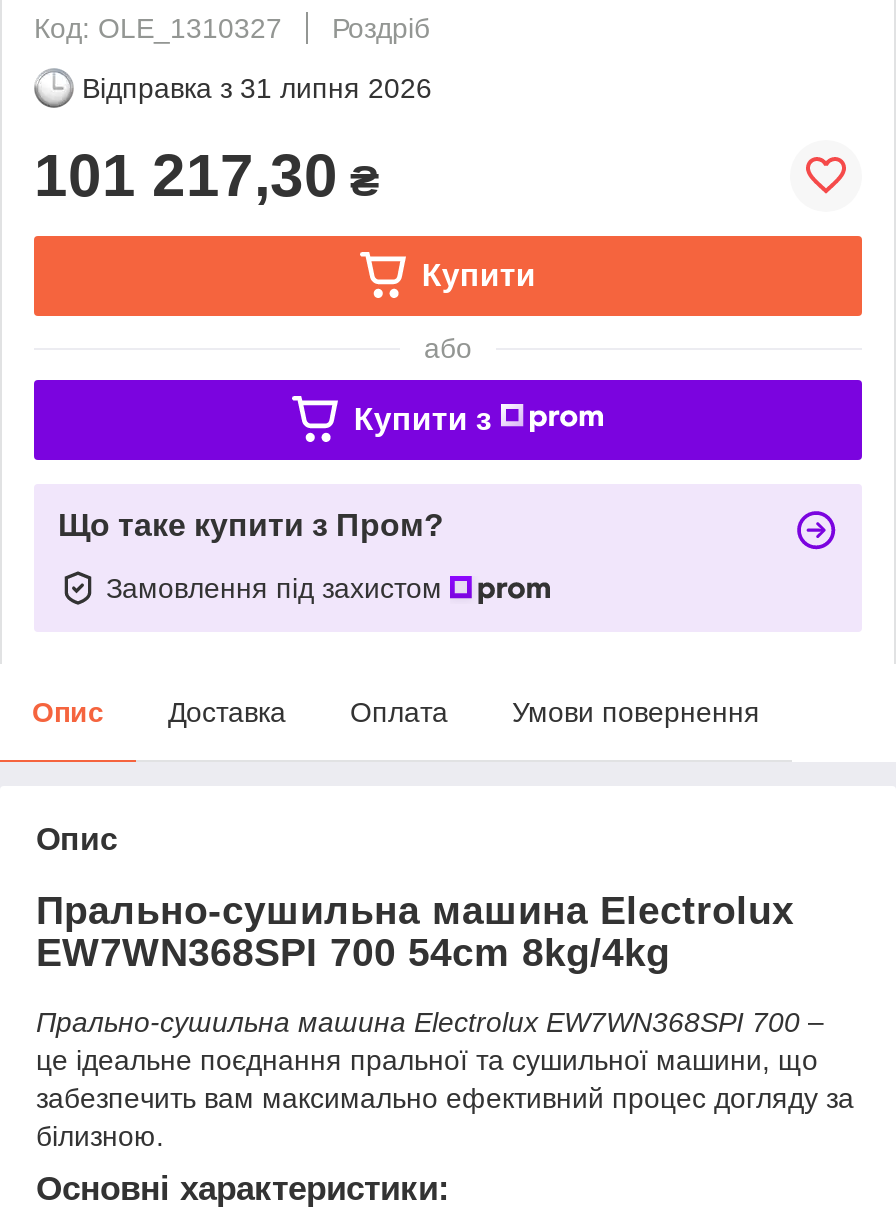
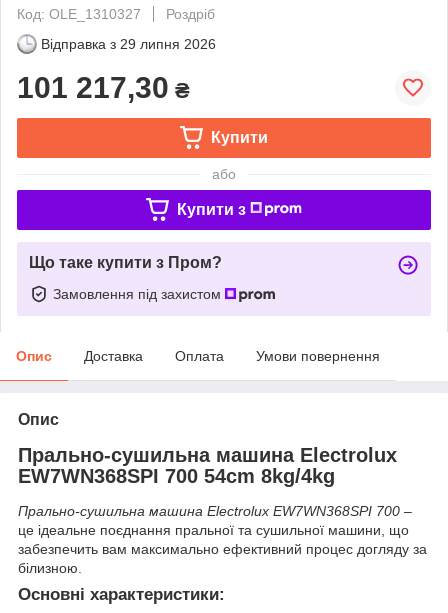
[82,72,432,104] Відправка з 31 липня 2026 -> [41,36,216,52] Відправка з 29 липня 2026

